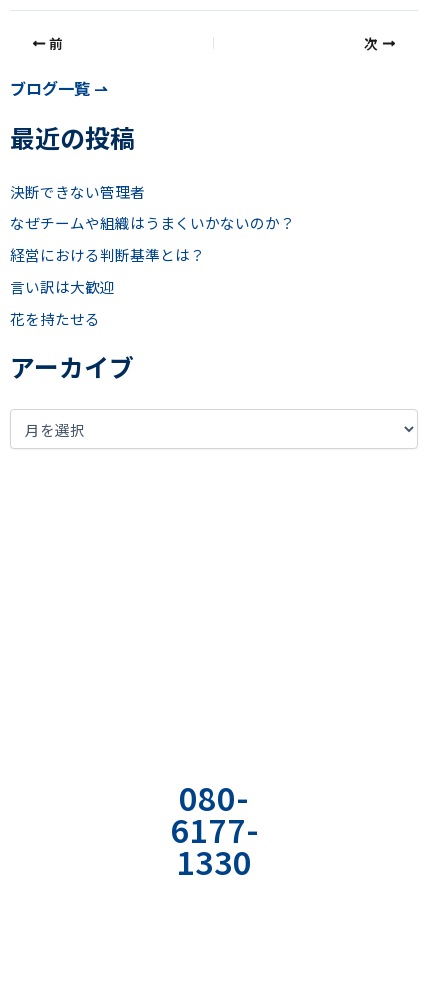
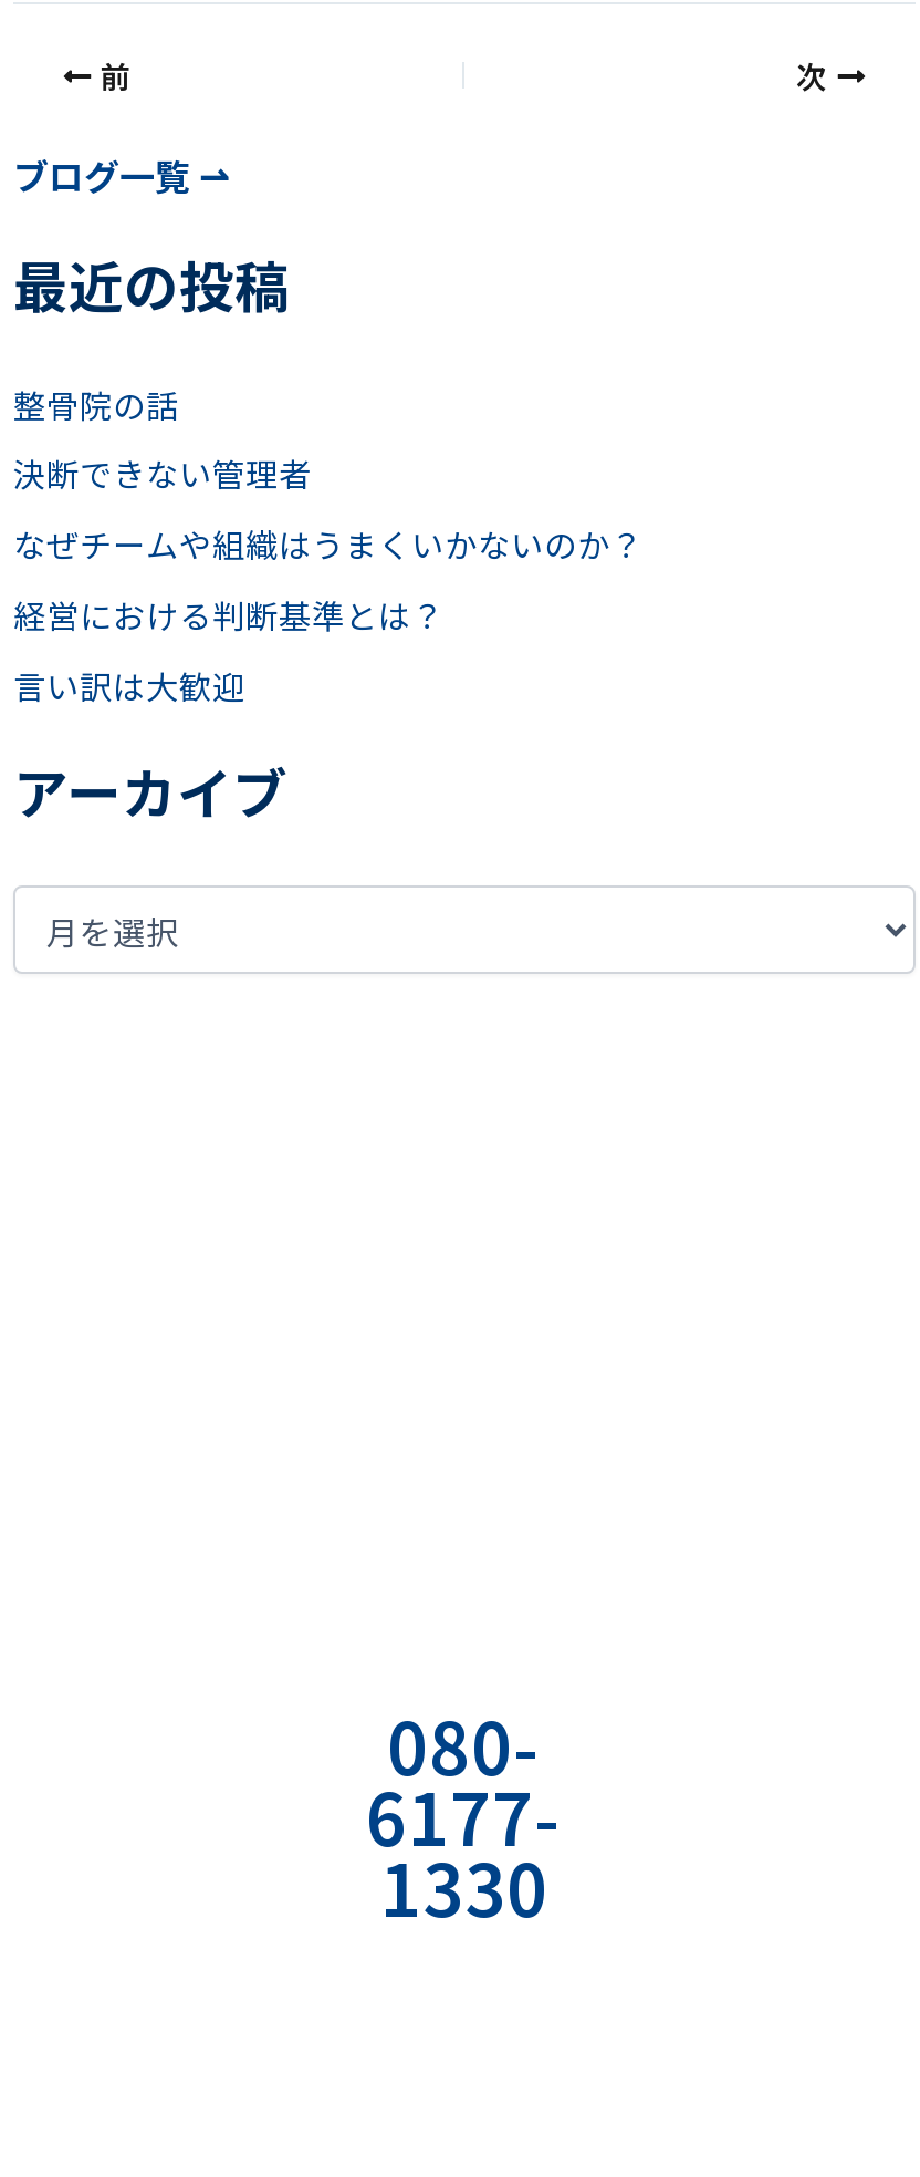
none -> [13,380,179,426] 整骨院の話
moved [10,180,295,297] -> [13,450,644,709]: 決断できない管理者 | なぜチームや組織はうまくいかないのか？ | 経営における判断基準とは？ | 言い訳は大歓迎
[10,308,100,329] 花を持たせる -> none

